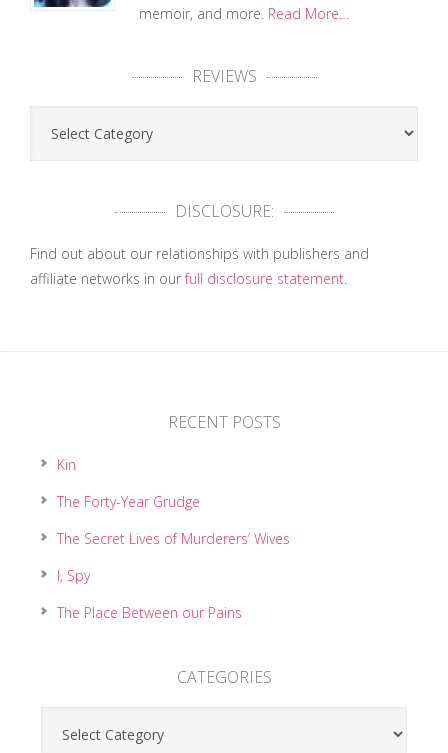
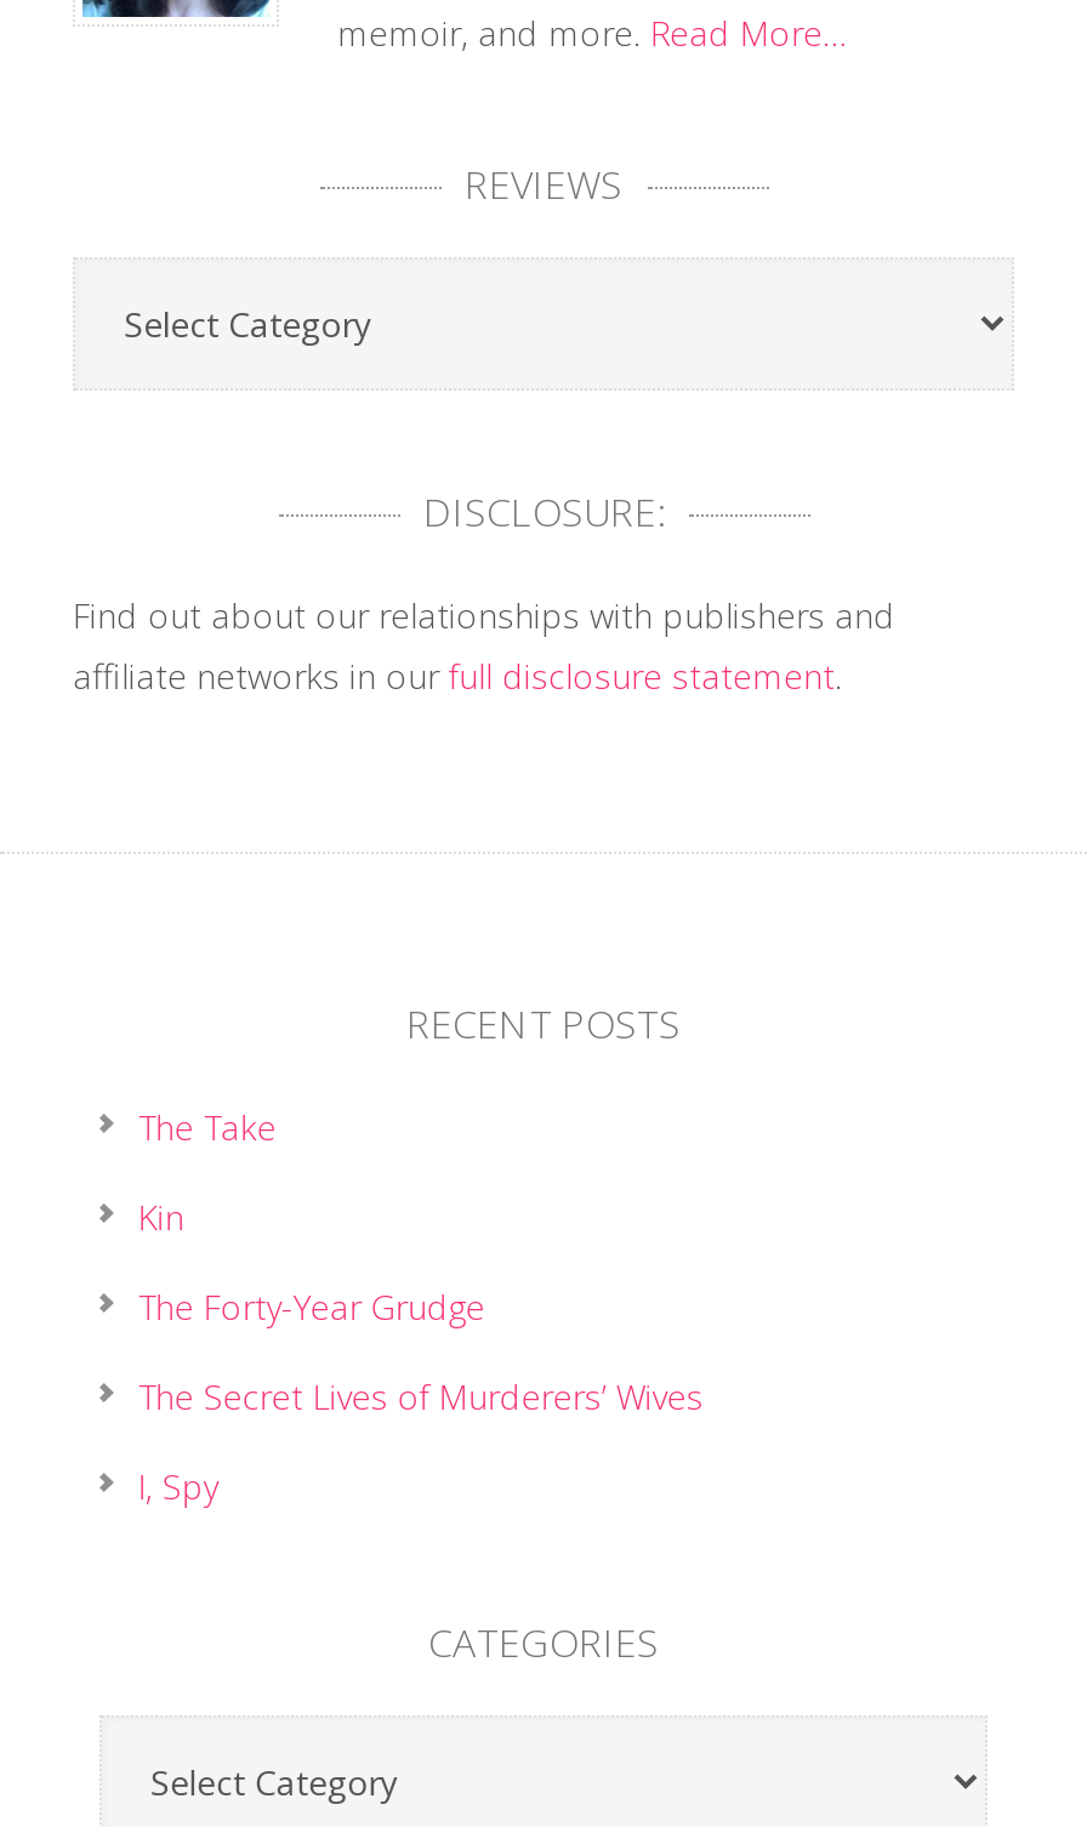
none -> [138,1104,276,1150] The Take
moved [57,455,290,585] -> [138,1194,703,1509]: Kin | The Forty-Year Grudge | The Secret Lives of Murderers’ Wives | I, Spy
[57,603,242,622] The Place Between our Pains -> none

